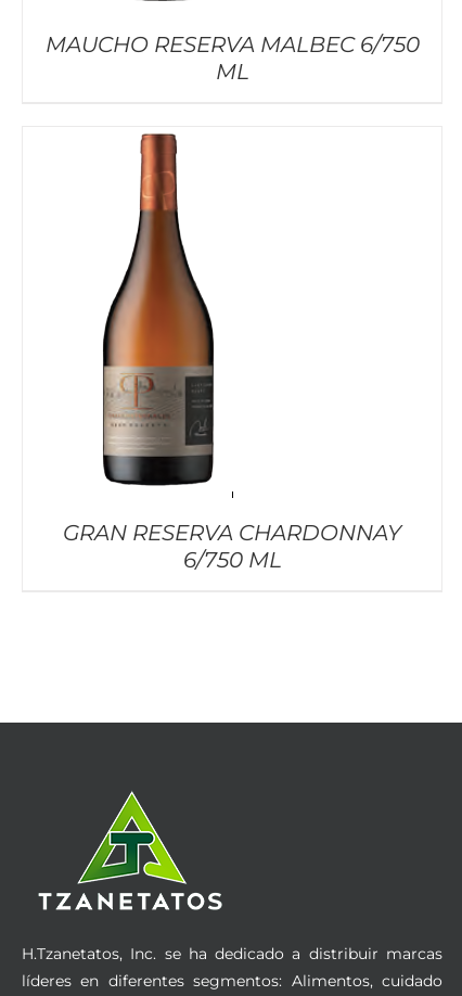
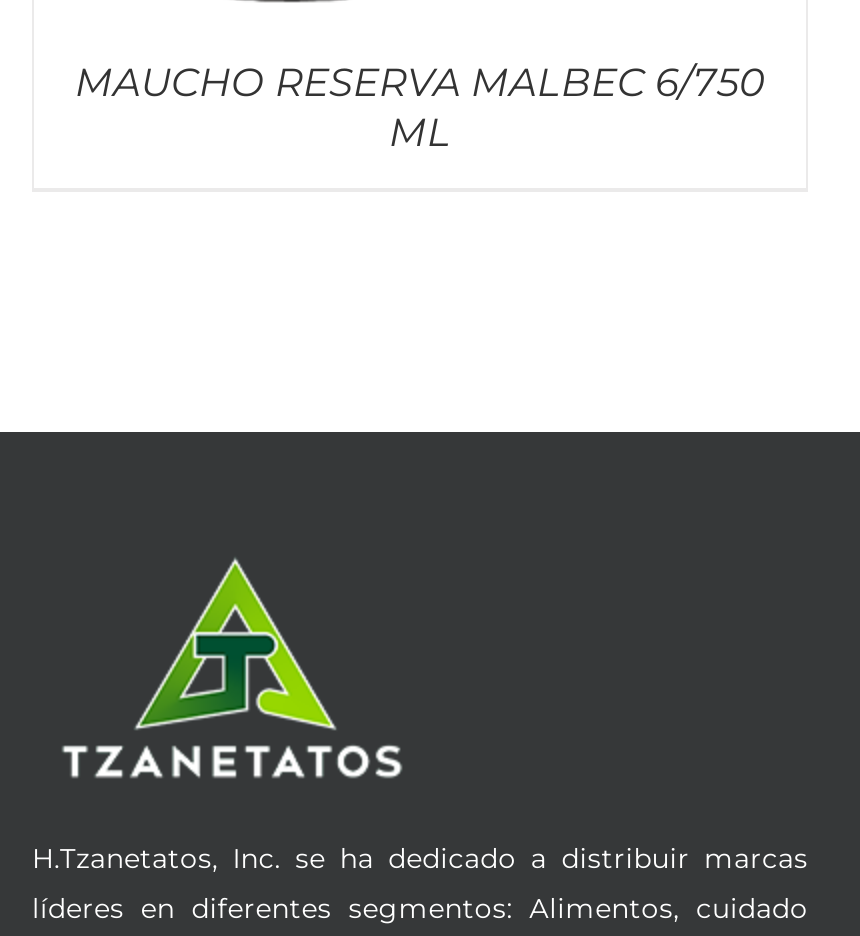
[63,132,401,573] [image] | GRAN RESERVA CHARDONNAY | 6/750 ML -> none

